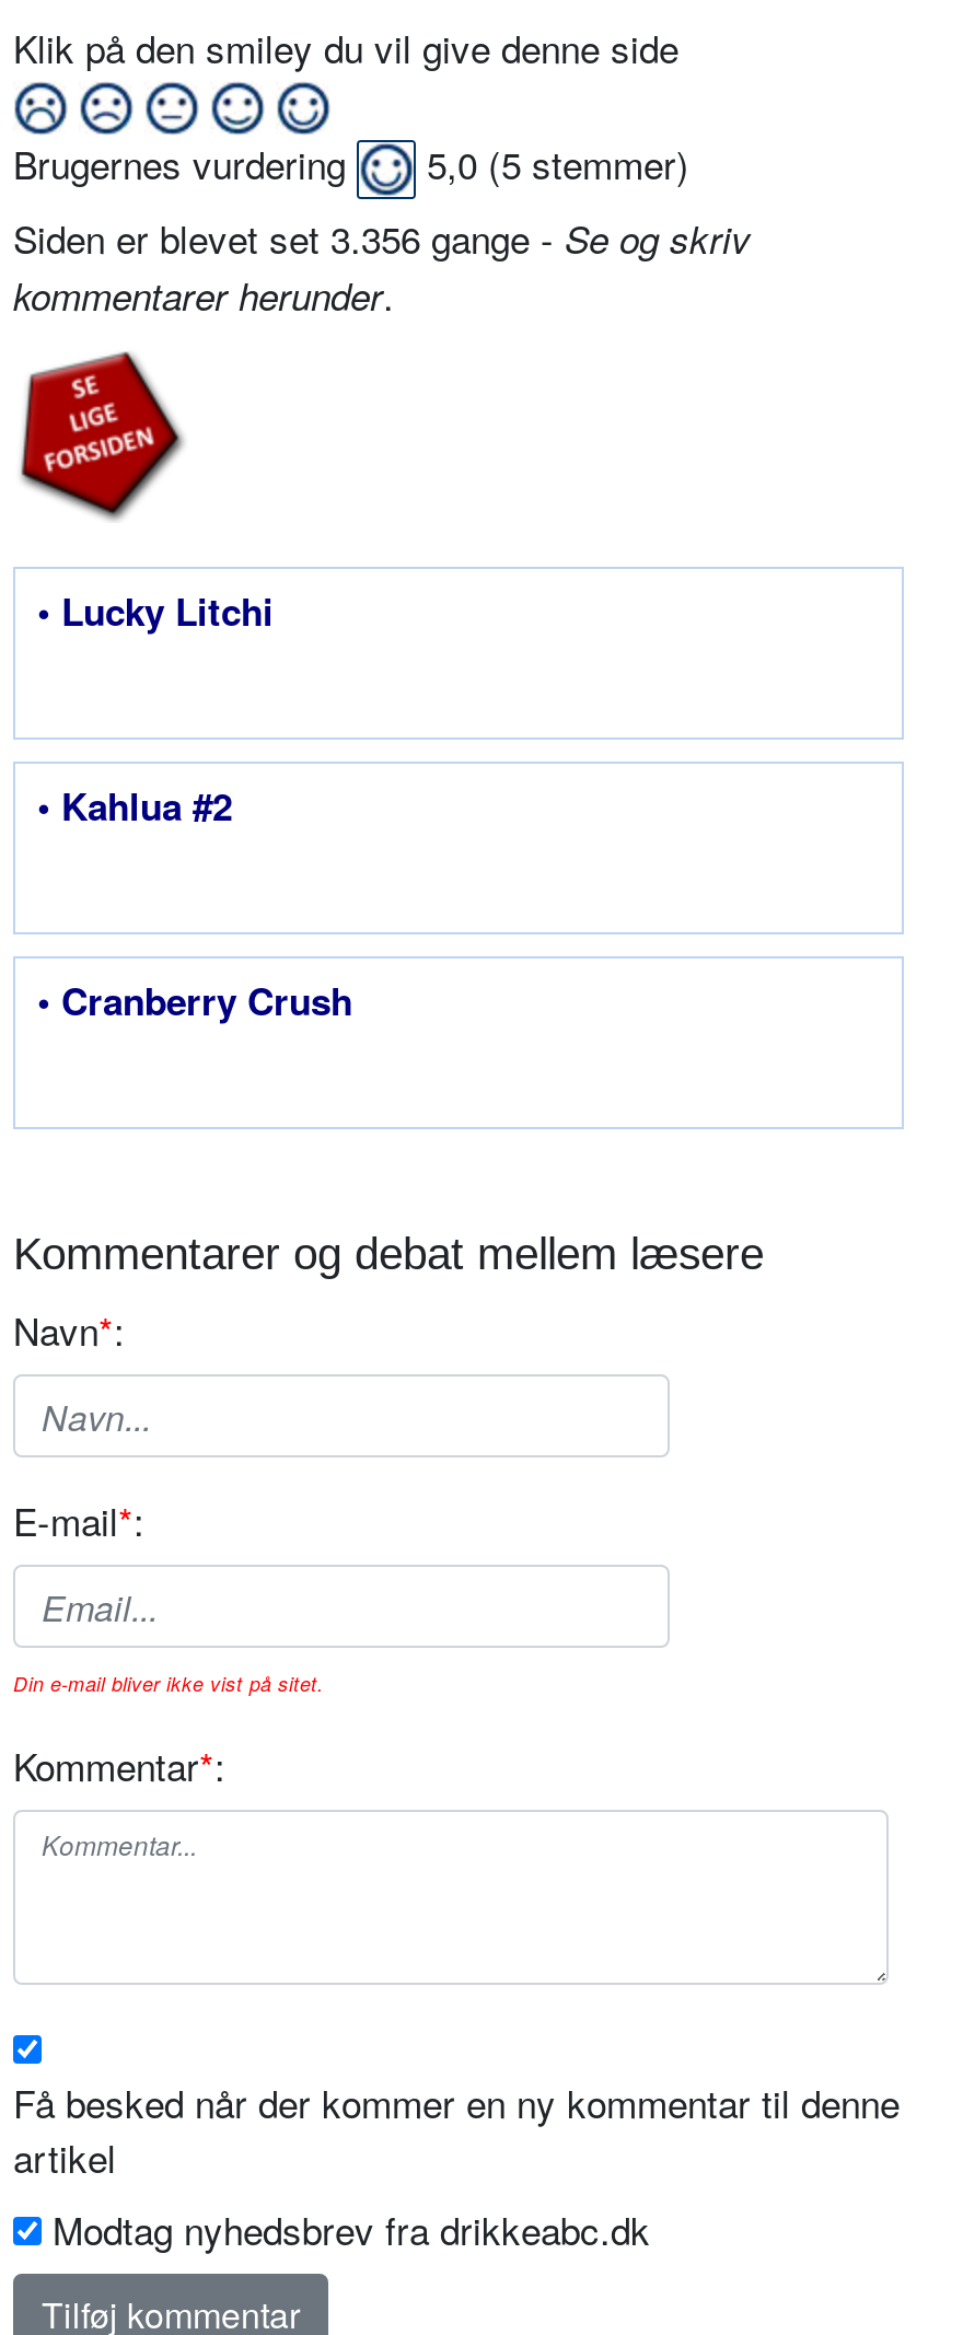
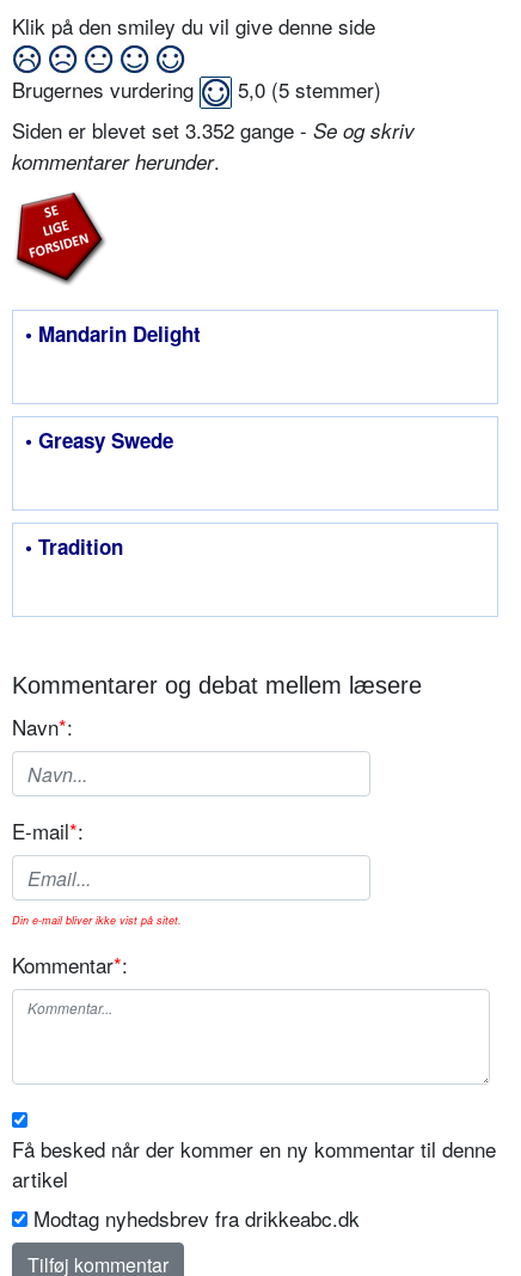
[13,210,751,265] Siden er blevet set 3.356 gange - Se og skriv -> [12,115,415,145] Siden er blevet set 3.352 gange - Se og skriv
[37,585,274,637] • Lucky Litchi -> [25,319,201,348] • Mandarin Delight
[37,779,232,832] • Kahlua #2 -> [25,426,173,455] • Greasy Swede
[37,974,352,1027] • Cranberry Crush -> [25,532,123,561] • Tradition

